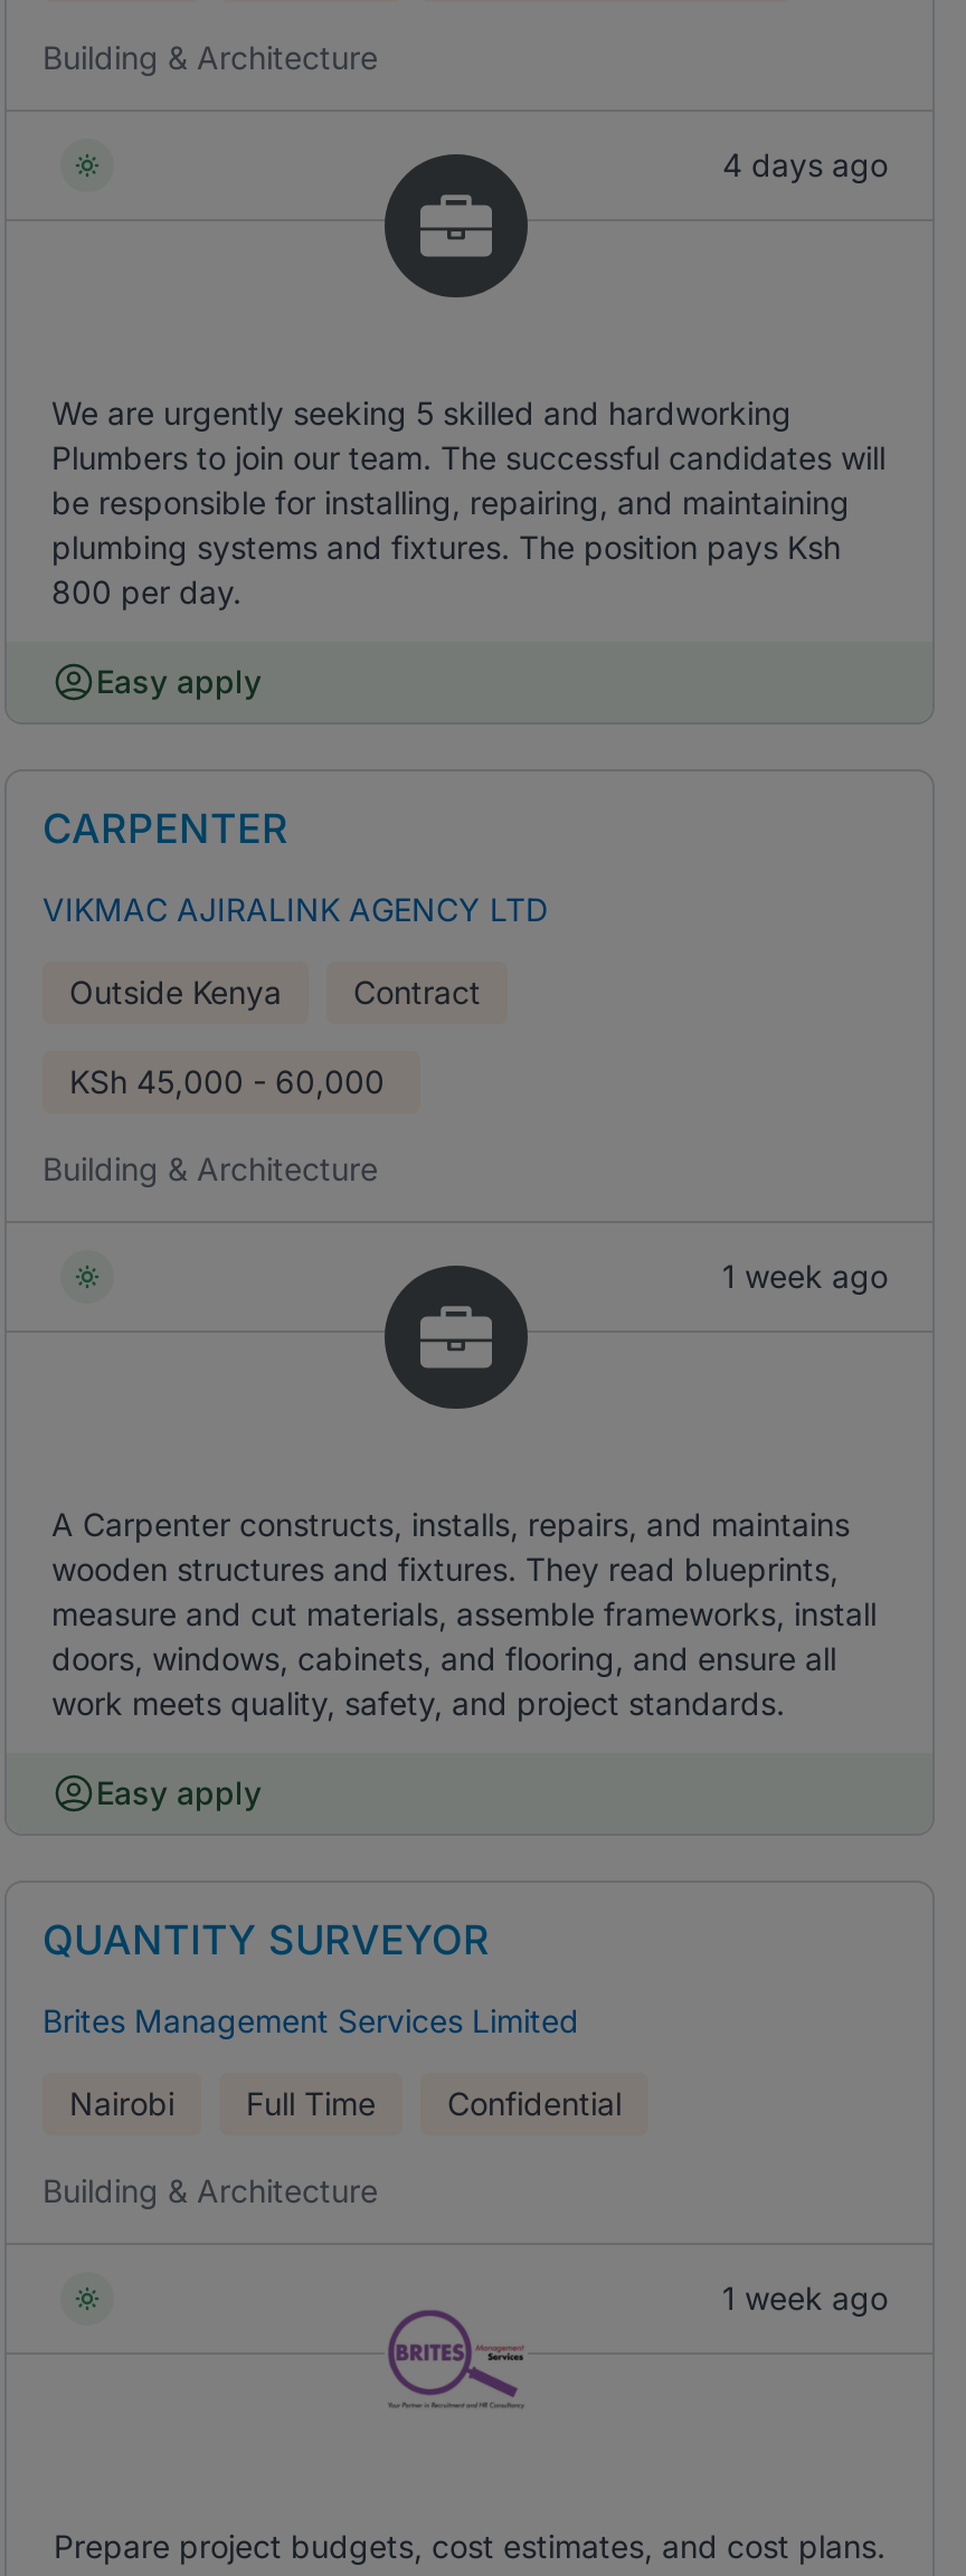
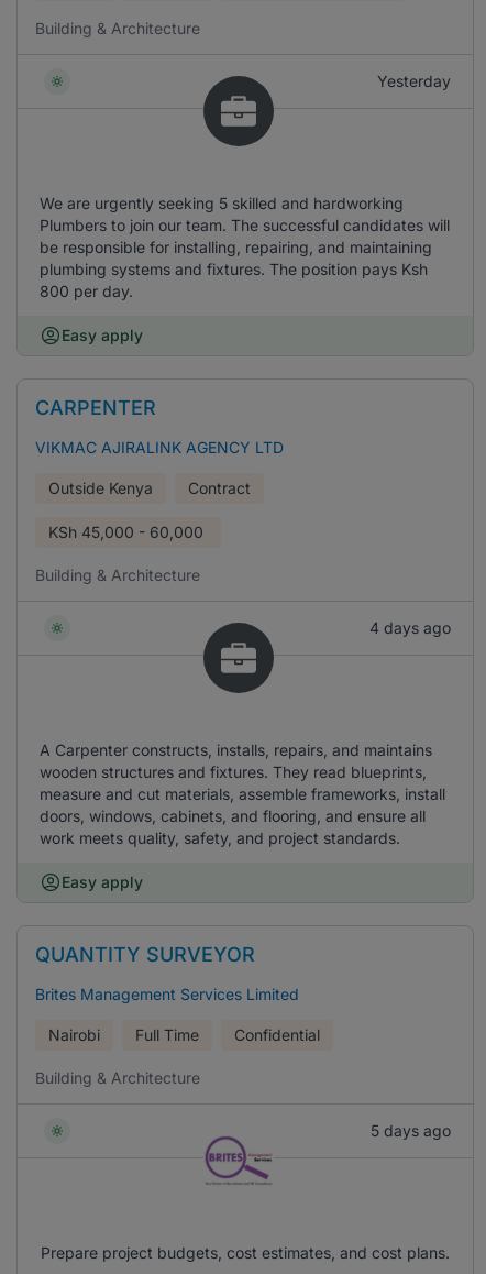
[722,145,888,183] 4 days ago -> [377,72,451,90] Yesterday
[722,1257,888,1295] 1 week ago -> [369,618,451,637] 4 days ago
[722,2279,888,2317] 1 week ago -> [371,1121,451,1140] 5 days ago

